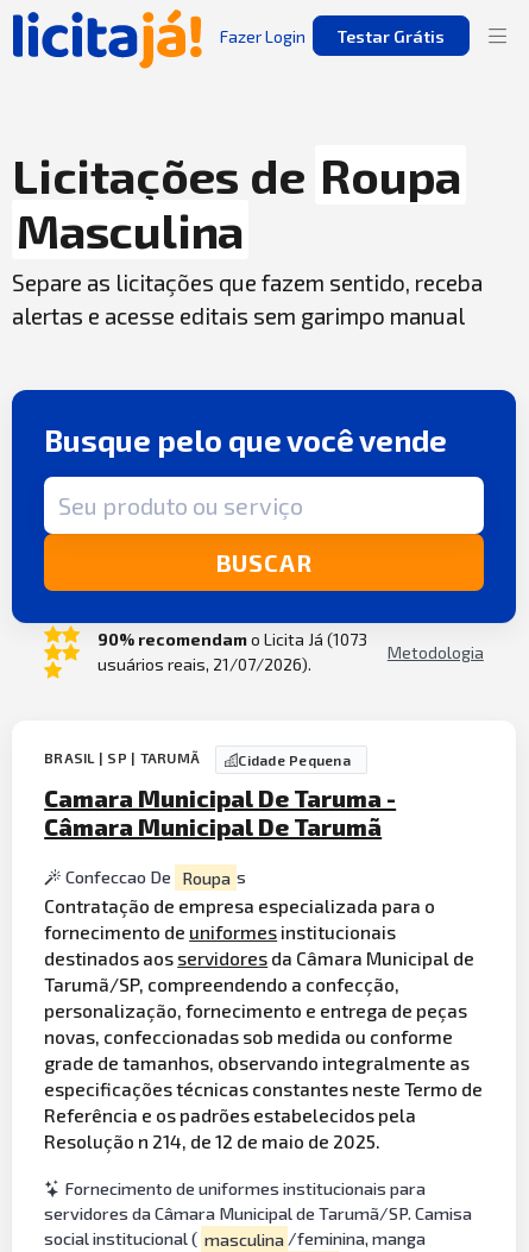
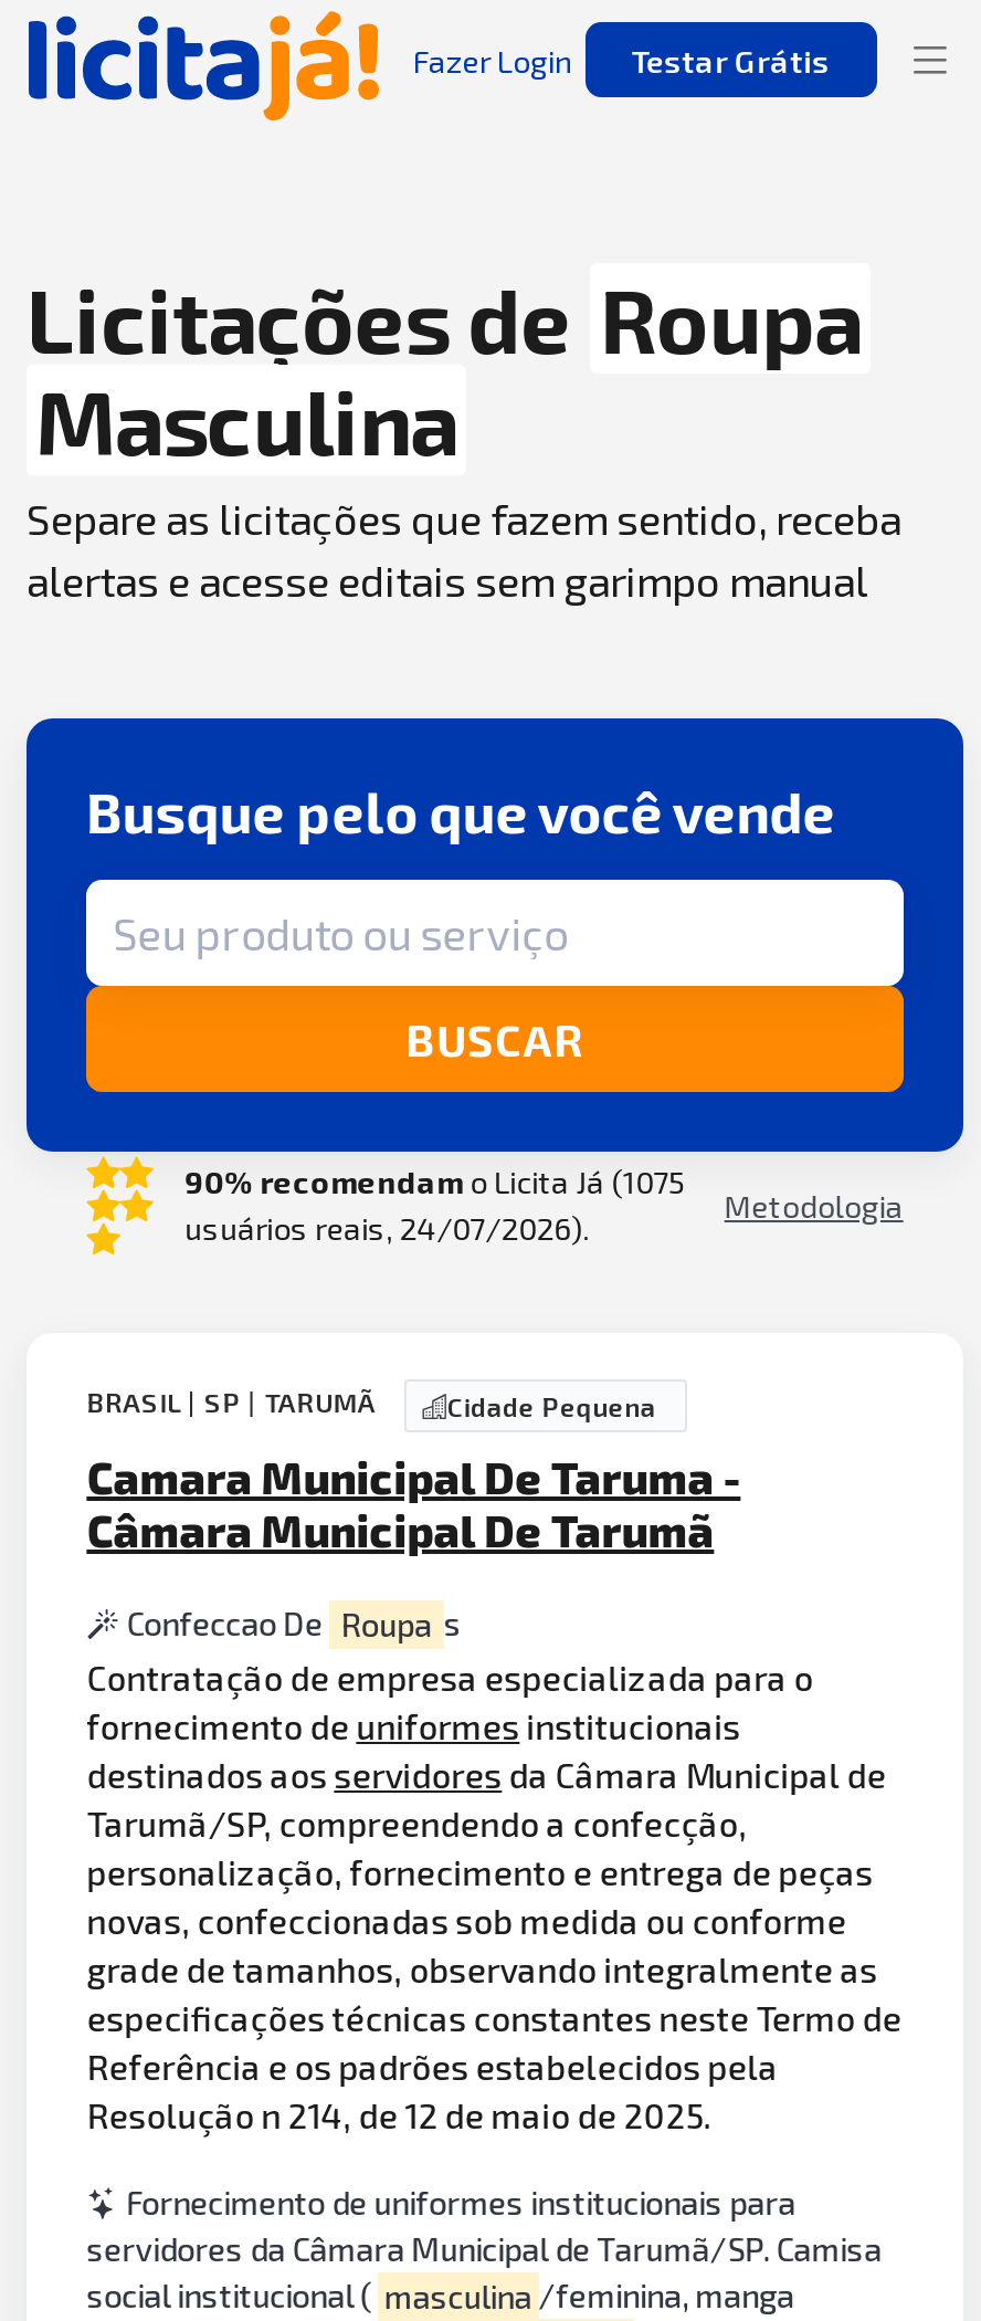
[97,630,367,650] 90% recomendam o Licita Já (1073 -> [185,1164,684,1201] 90% recomendam o Licita Já (1075
[97,655,311,675] usuários reais, 21/07/2026). -> [185,1210,589,1248] usuários reais, 24/07/2026).

